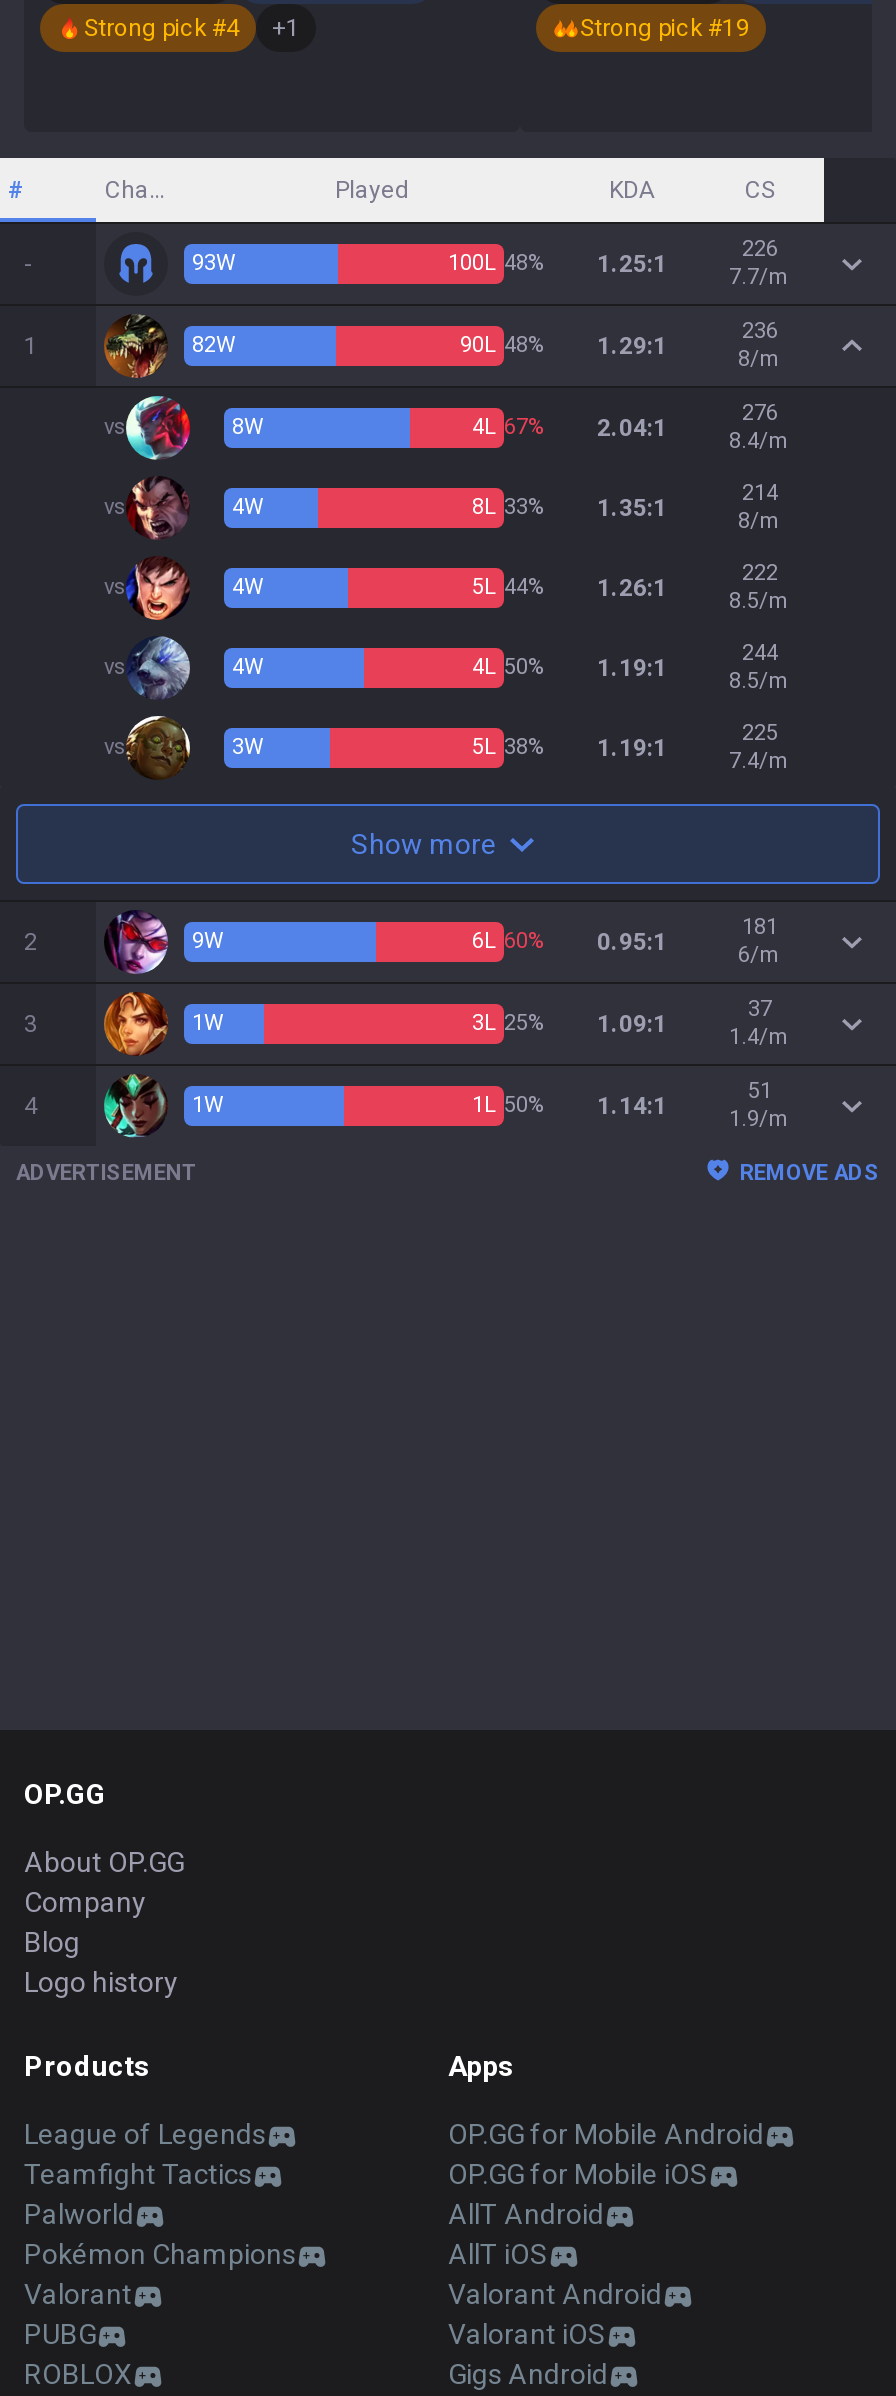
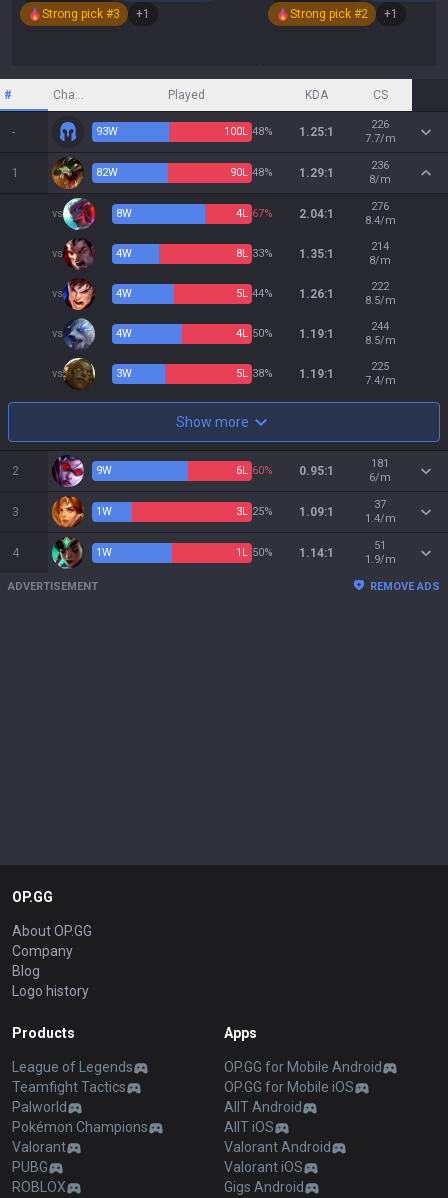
[84,14,300,42] Strong pick #4 +1 -> [42,7,150,21] Strong pick #3 +1
[580,14,750,42] Strong pick #19 -> [290,7,398,21] Strong pick #2 | +1

